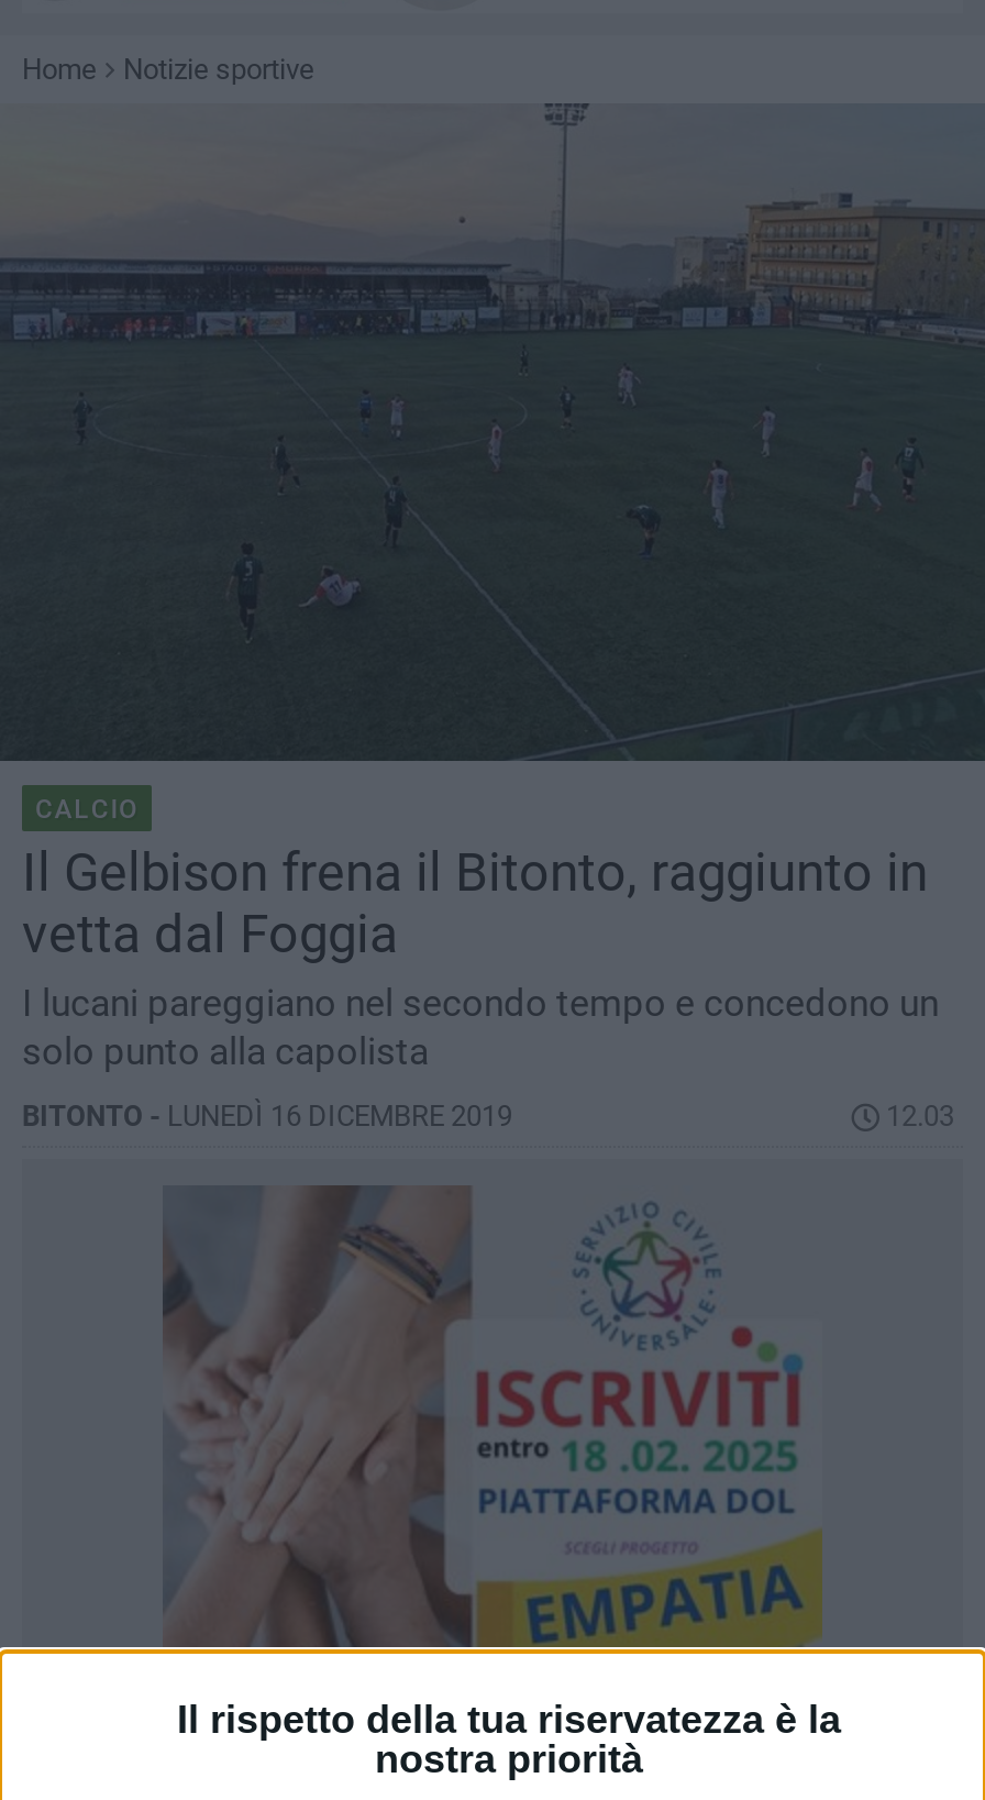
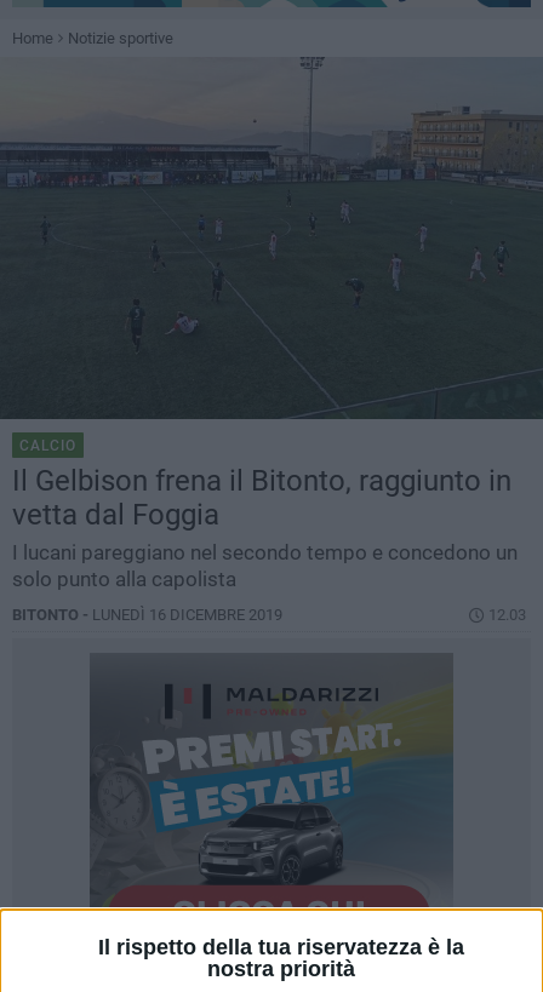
[165,1225,820,1647] [image] -> [90,676,453,907] [image]

